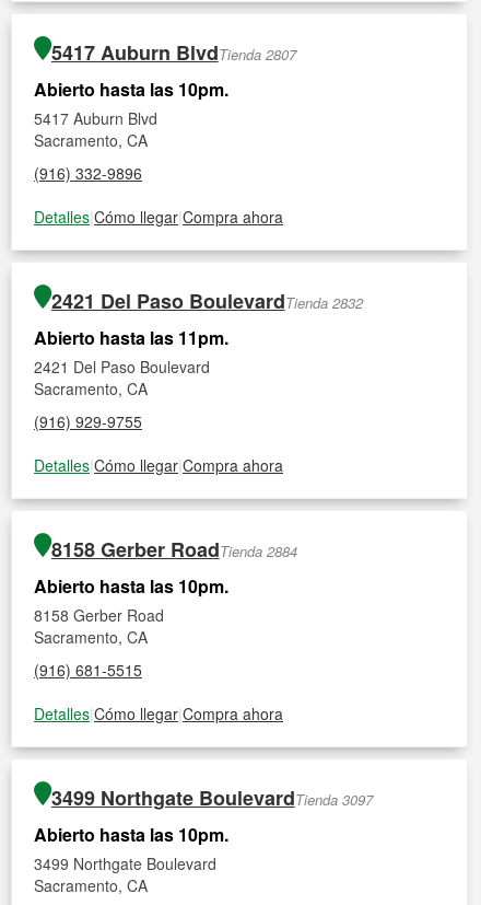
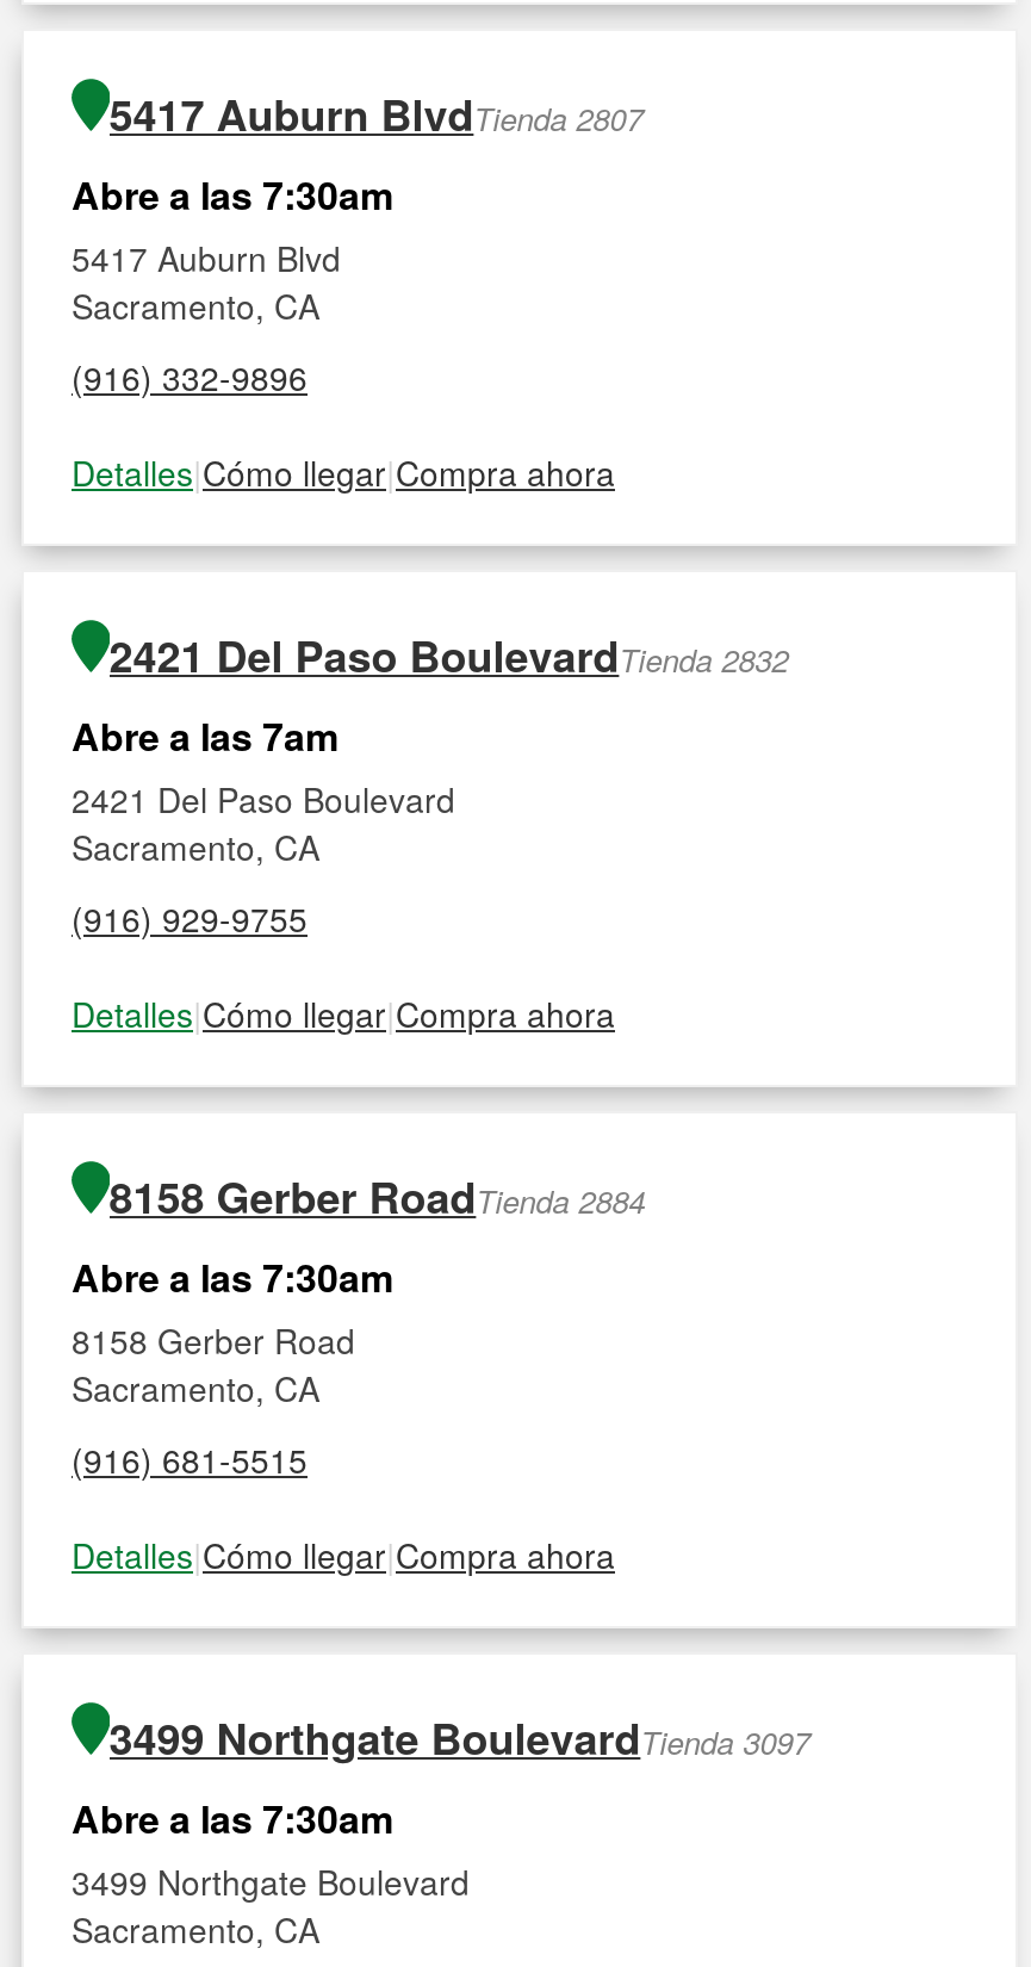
[34,77,228,102] Abierto hasta las 10pm. -> [72,167,393,222] Abre a las 7:30am
[34,325,228,350] Abierto hasta las 11pm. -> [72,708,339,763] Abre a las 7am
[34,573,228,599] Abierto hasta las 10pm. -> [72,1249,393,1304] Abre a las 7:30am
[34,822,228,847] Abierto hasta las 10pm. -> [72,1791,393,1845] Abre a las 7:30am

